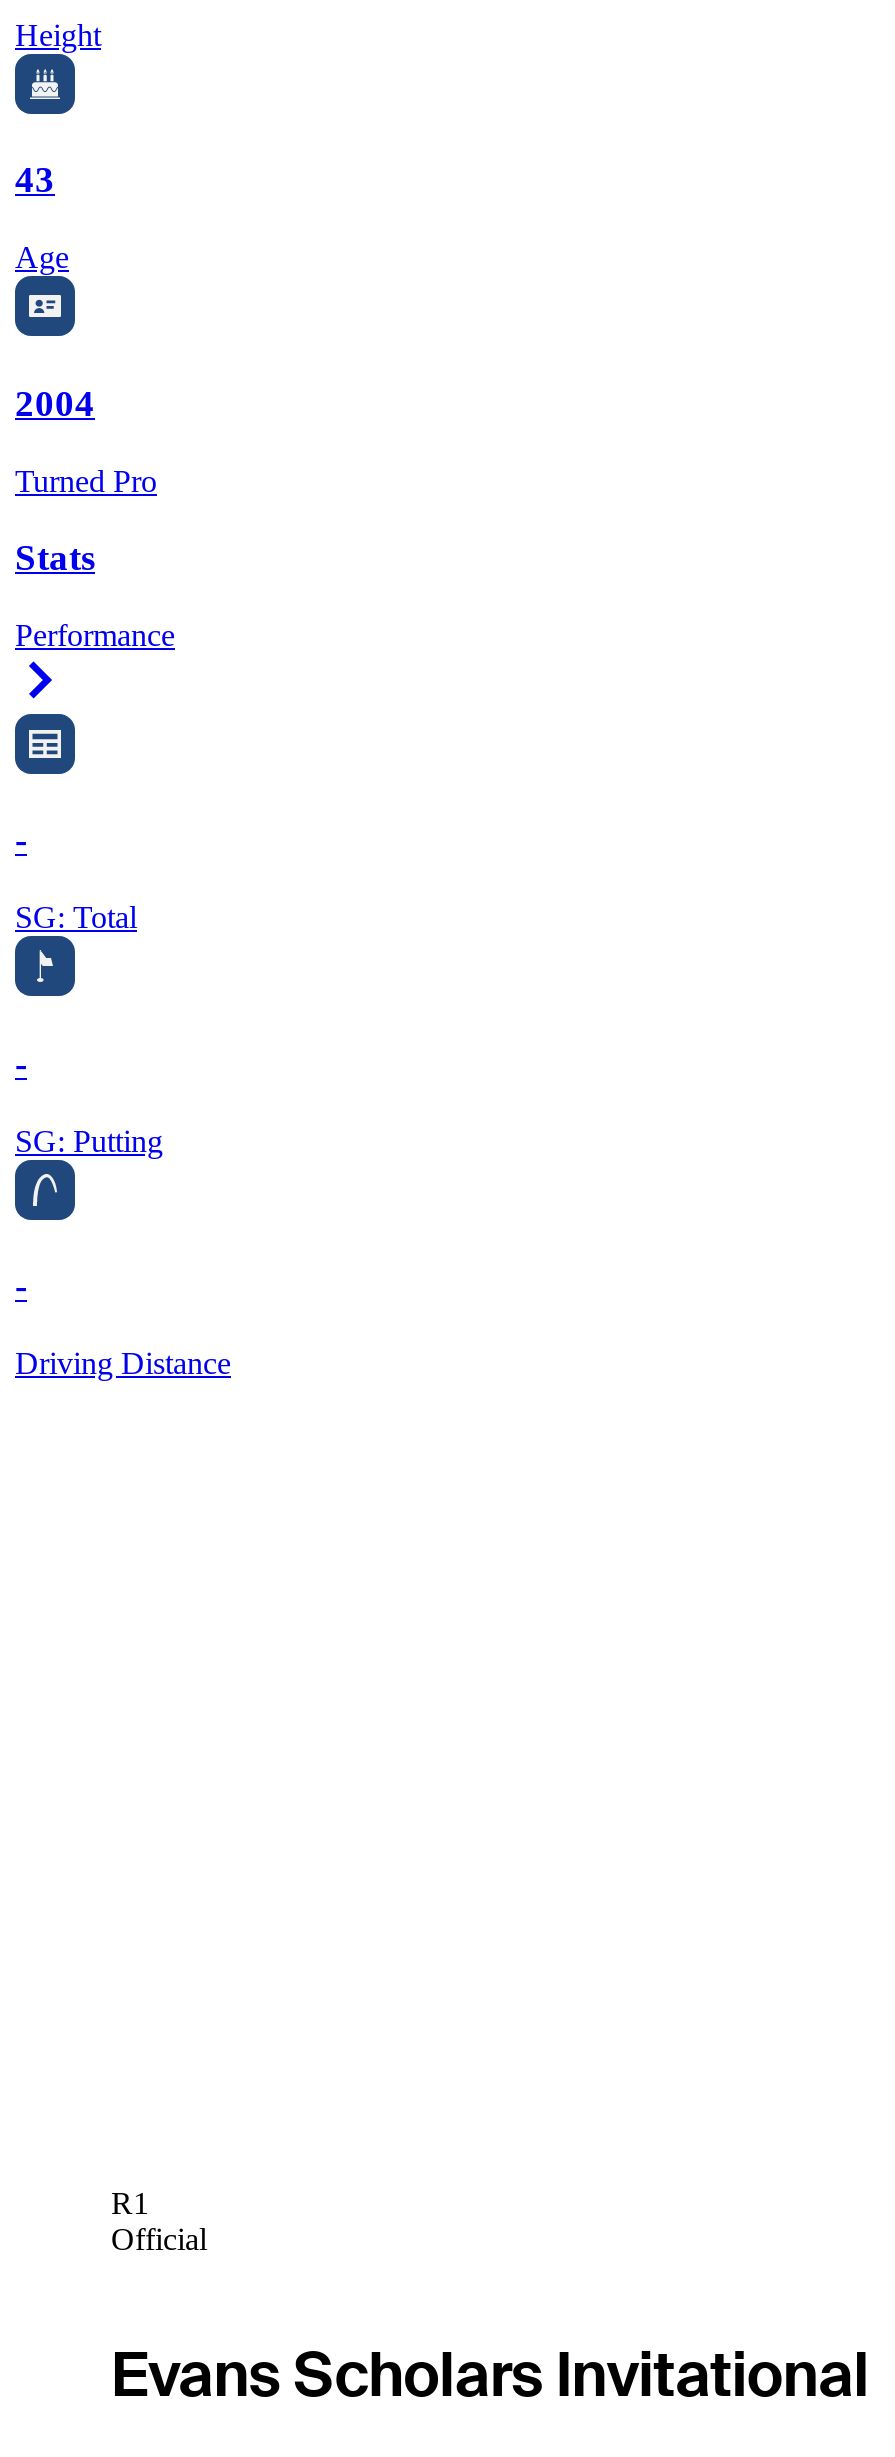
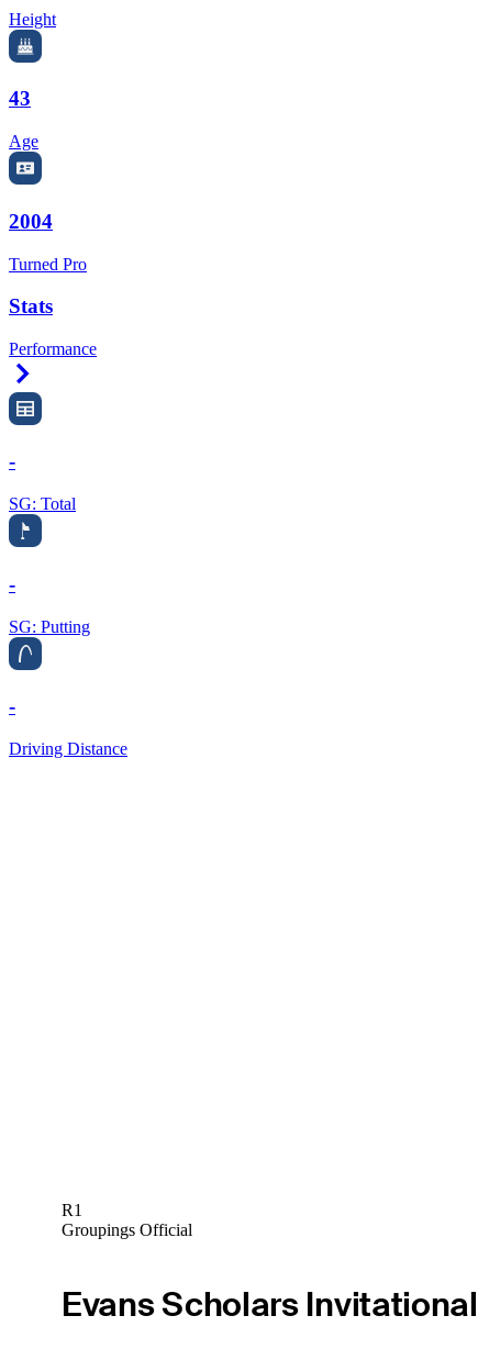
[111,2223,207,2257] Official -> [62,1221,192,1240] Groupings Official

